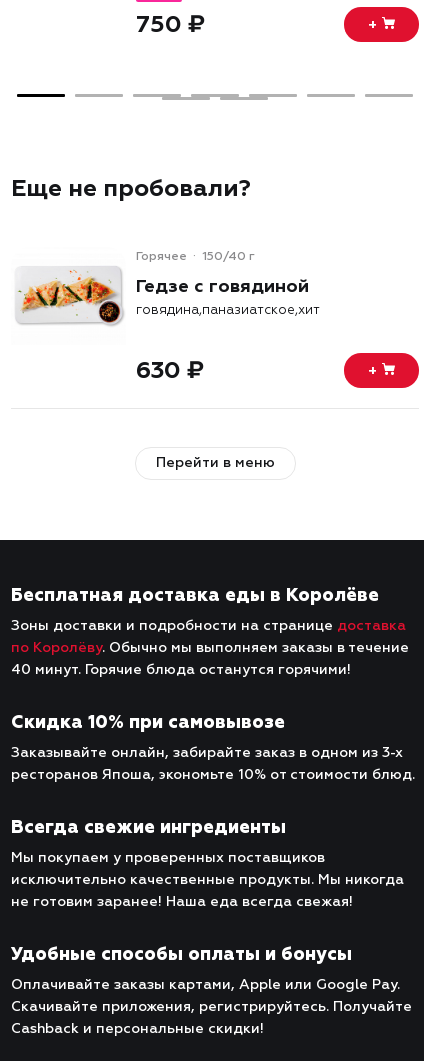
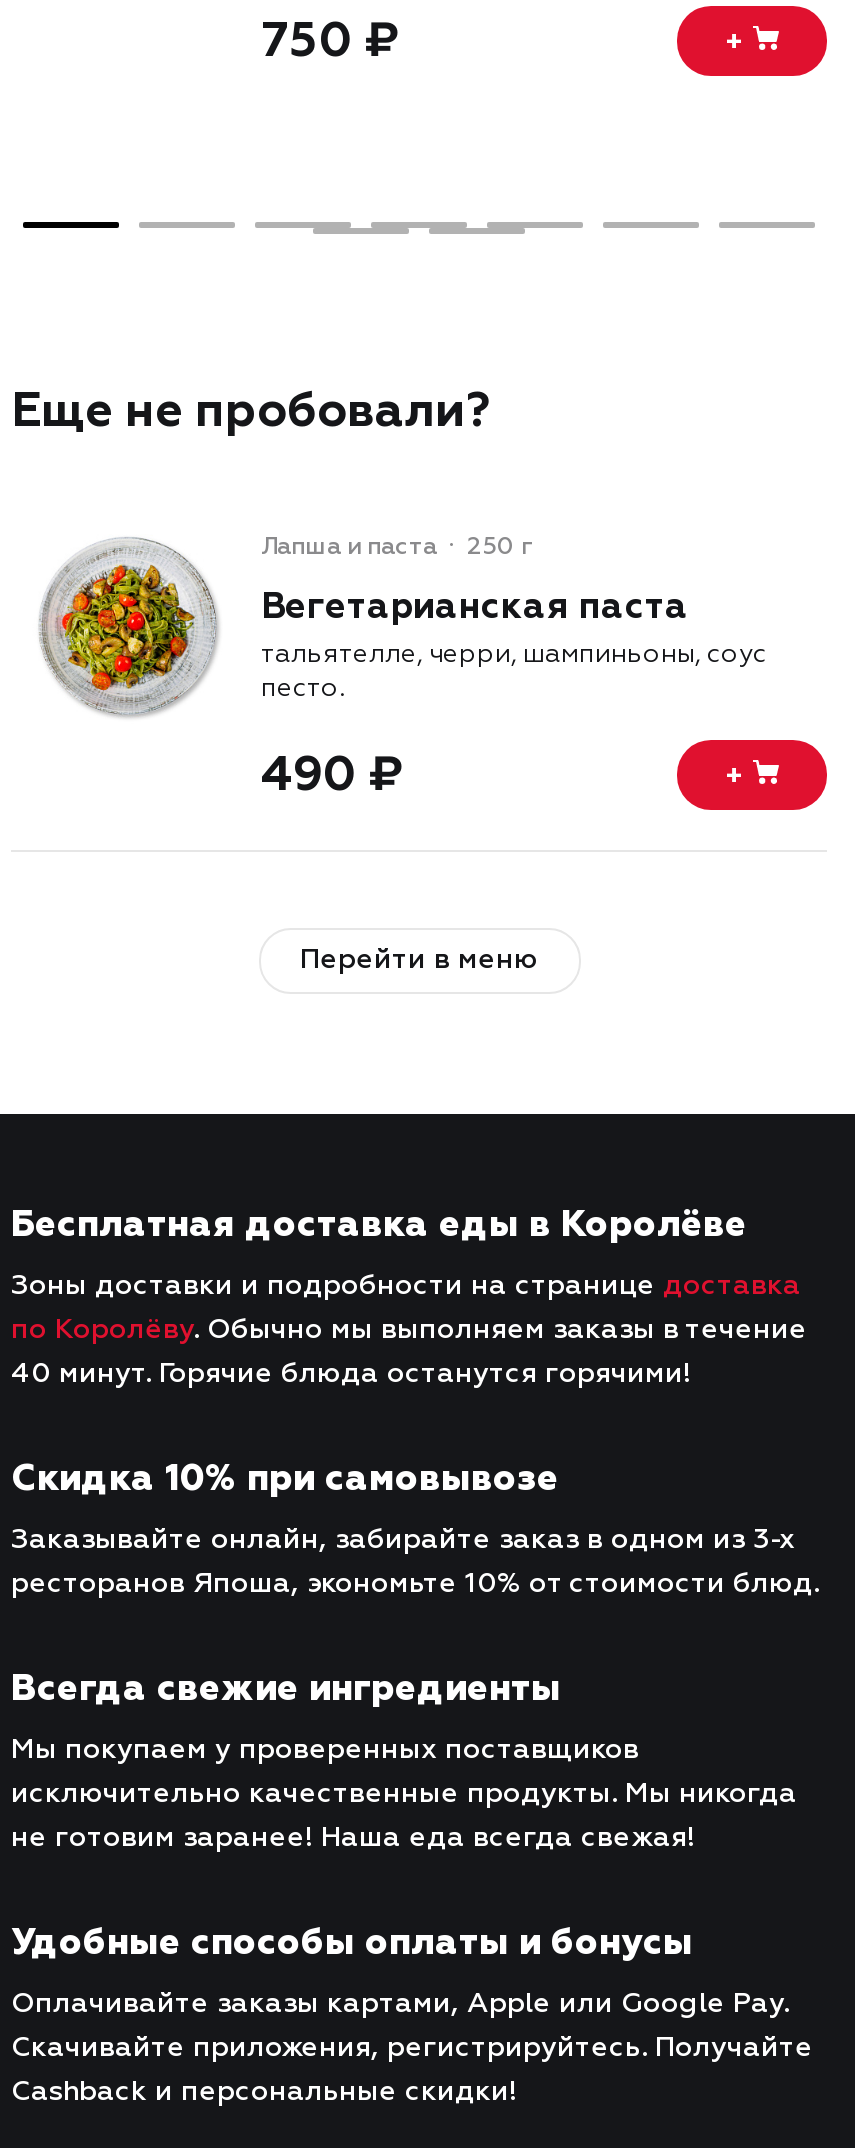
[16,249,255,341] [image] | Горячее | 150/40 г -> [23,532,533,718] [image] | Лапша и паста | 250 г
[136,275,320,317] Гедзе с говядиной | говядина,паназиатское,хит -> [261,585,767,703] Вегетарианская паста | тальятелле, черри, шампиньоны, соус | песто.
[136,355,204,384] 630 ₽ -> [261,744,403,802] 490 ₽

